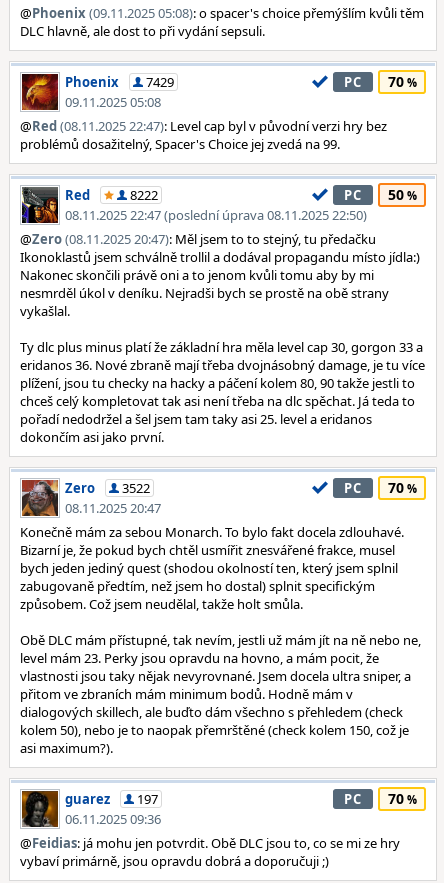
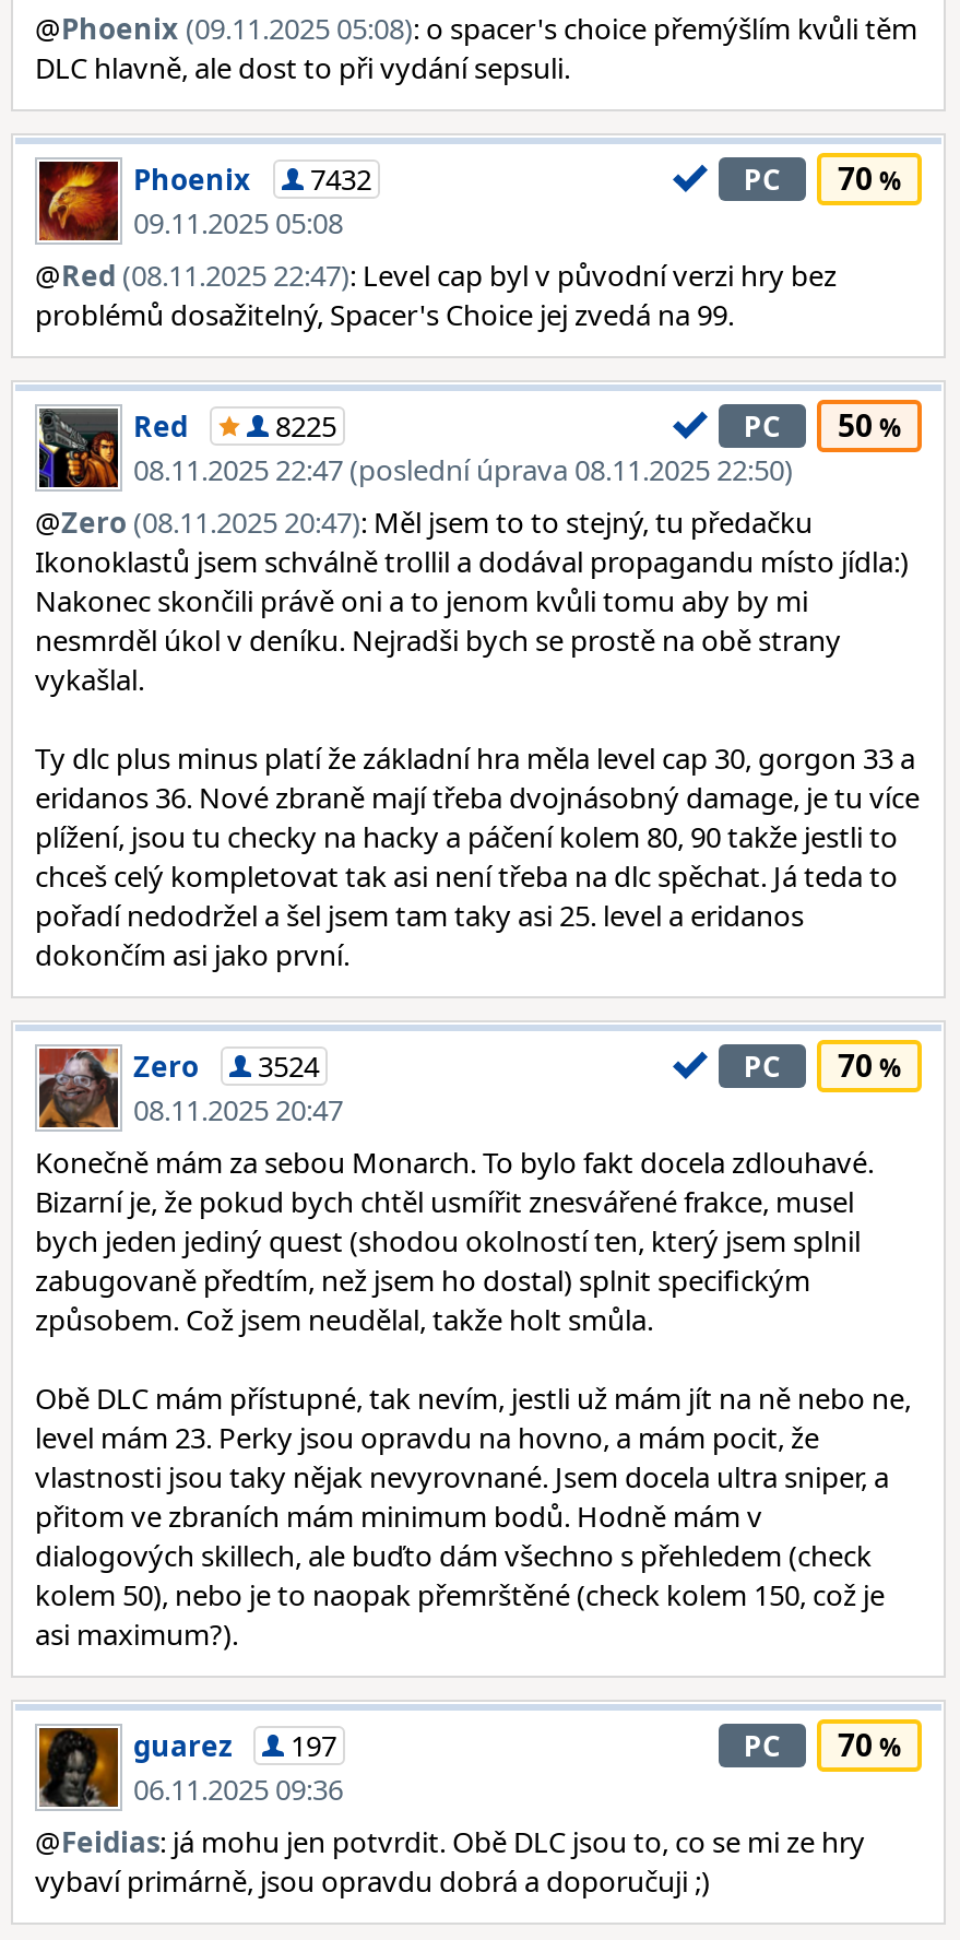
[65,73,174,91] Phoenix 7429 -> [133,159,371,199] Phoenix 7432
[130,186,158,204] 8222 -> [275,406,336,446] 8225
[65,479,150,497] Zero 3522 -> [133,1046,319,1086] Zero 3524

